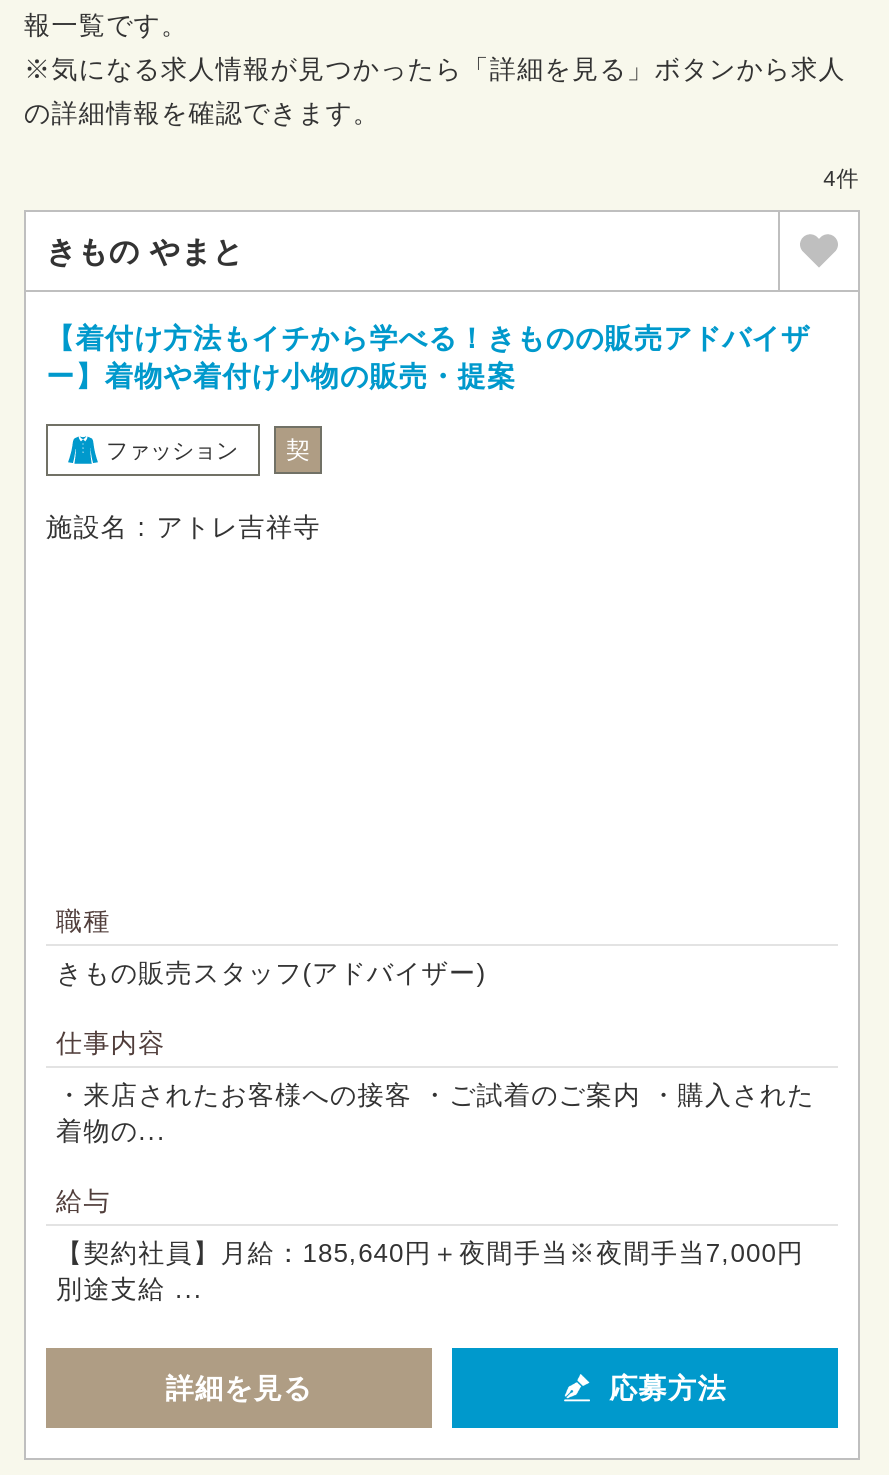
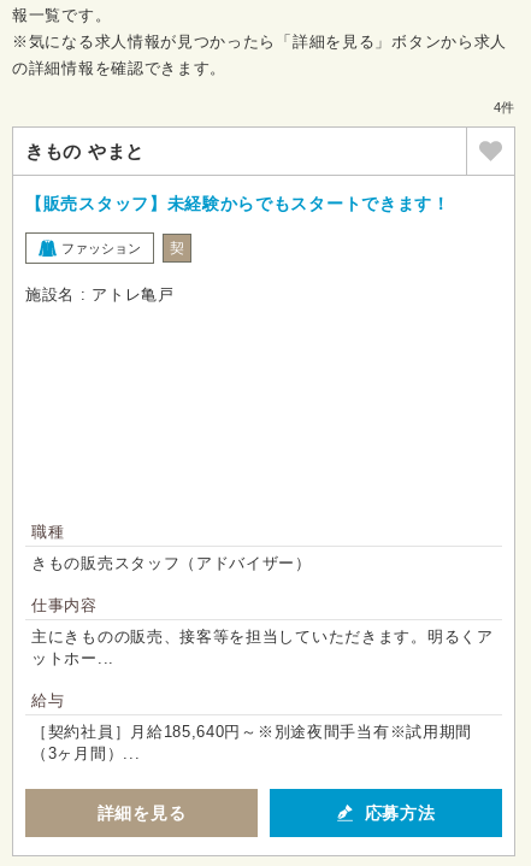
[46,322,810,392] 【着付け方法もイチから学べる！きものの販売アドバイザ | ー】着物や着付け小物の販売・提案 -> [25,194,450,213] 【販売スタッフ】未経験からでもスタートできます！
[46,512,321,542] 施設名 : アトレ吉祥寺 -> [25,285,174,304] 施設名 : アトレ亀戸
[56,958,486,988] きもの販売スタッフ(アドバイザー) -> [31,554,312,572] きもの販売スタッフ（アドバイザー）
[56,1080,815,1146] ・来店されたお客様への接客 ・ご試着のご案内 ・購入された | 着物の... -> [31,628,493,667] 主にきものの販売、接客等を担当していただきます。明るくア | ットホー...
[56,1238,804,1304] 【契約社員】月給：185,640円＋夜間手当※夜間手当7,000円 | 別途支給 ... -> [31,723,472,762] ［契約社員］月給185,640円～※別途夜間手当有※試用期間 | （3ヶ月間）...

